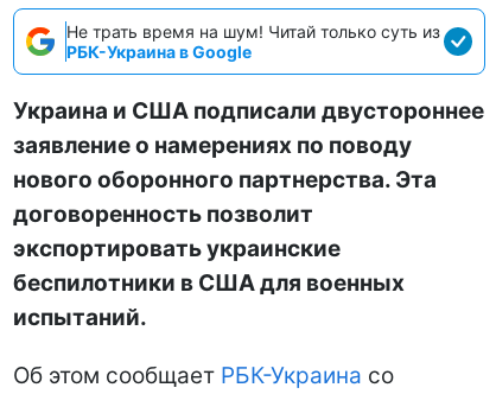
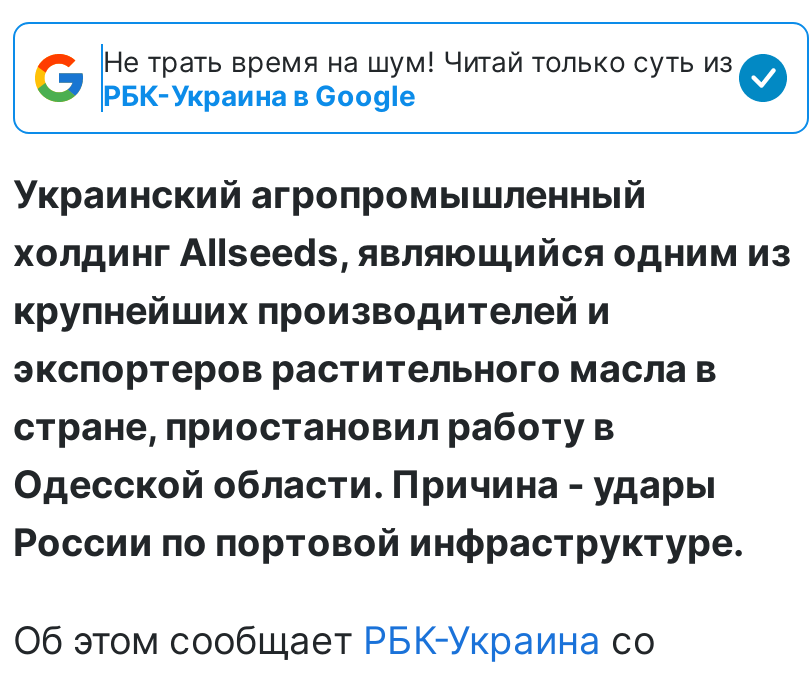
[13,97,484,331] Украина и США подписали двустороннее | заявление о намерениях по поводу | нового оборонного партнерства. Эта | договоренность позволит | экспортировать украинские | беспилотники в США для военных | испытаний. -> [13,173,791,567] Украинский агропромышленный | холдинг Allseeds, являющийся одним из | крупнейших производителей и | экспортеров растительного масла в | стране, приостановил работу в | Одесской области. Причина - удары | России по портовой инфраструктуре.

